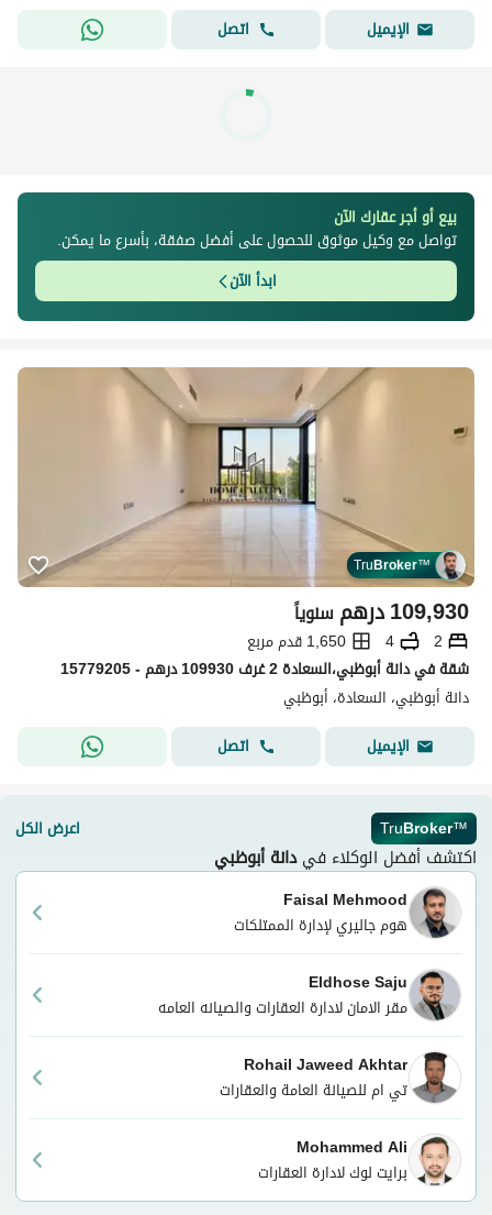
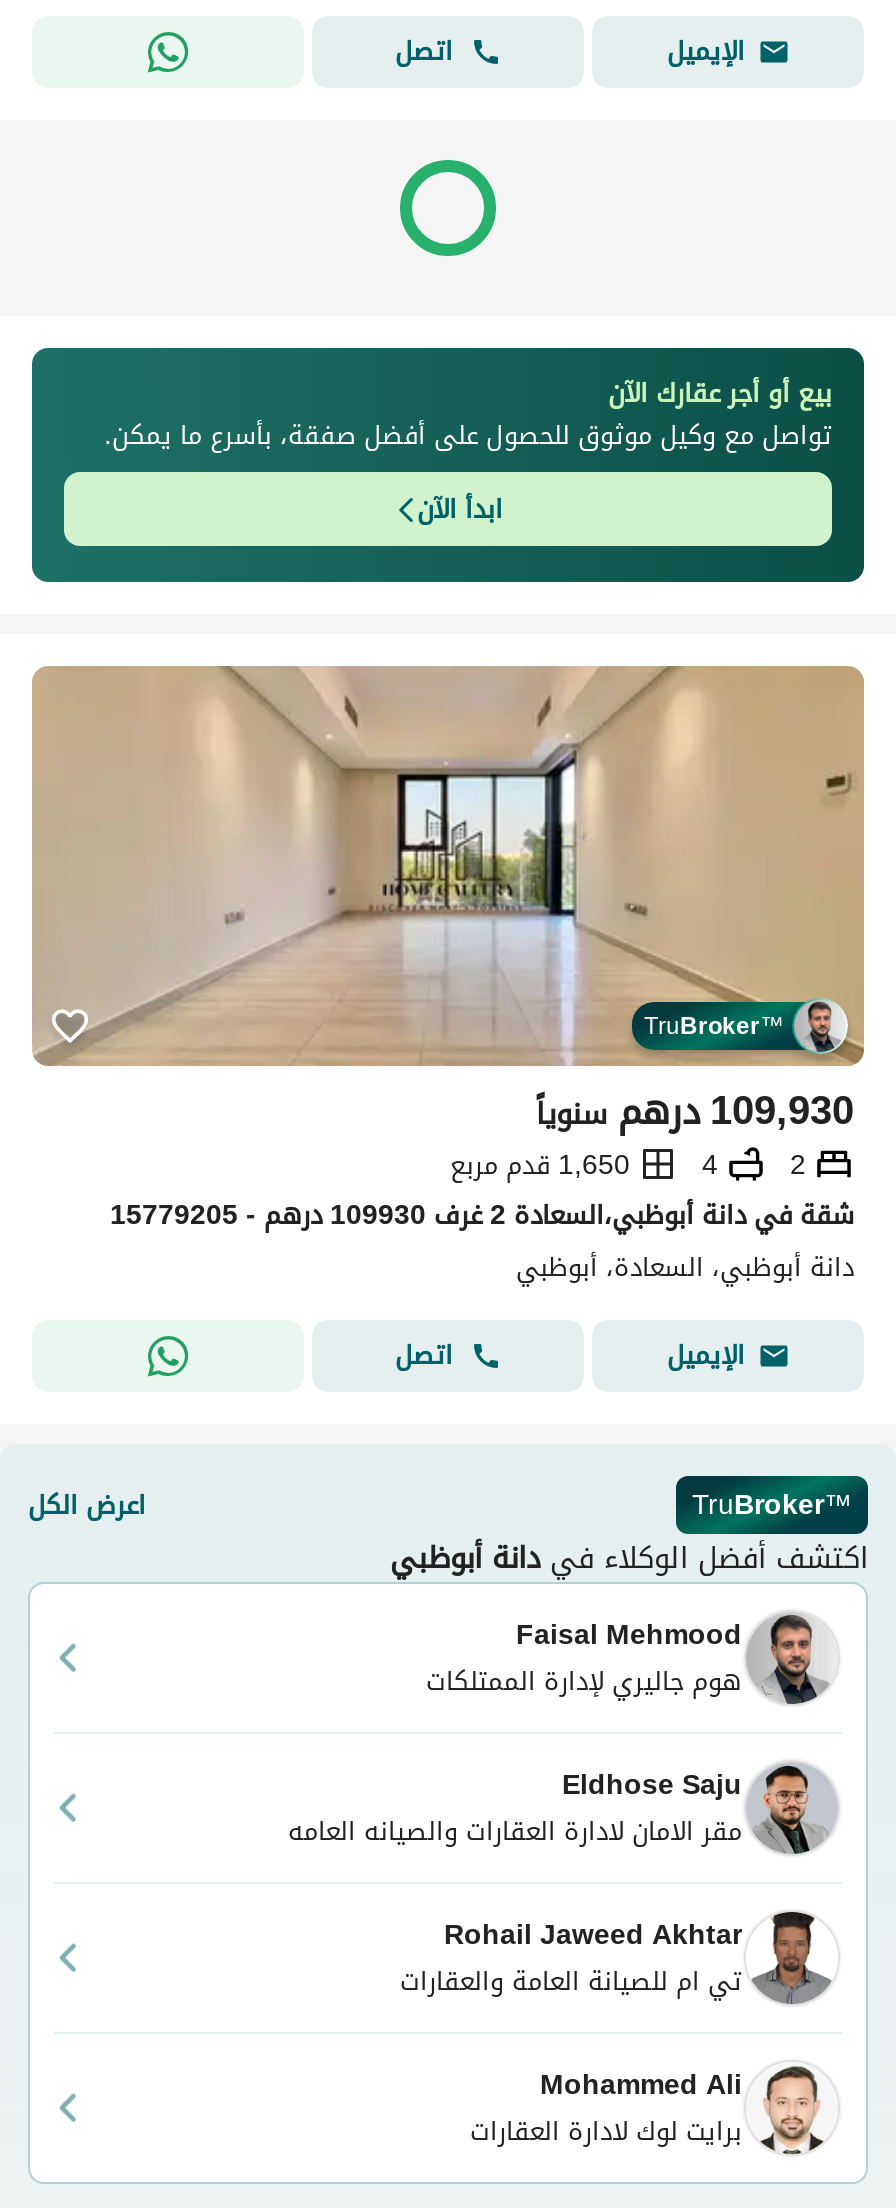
none -> [398,158,498,258] [image]

